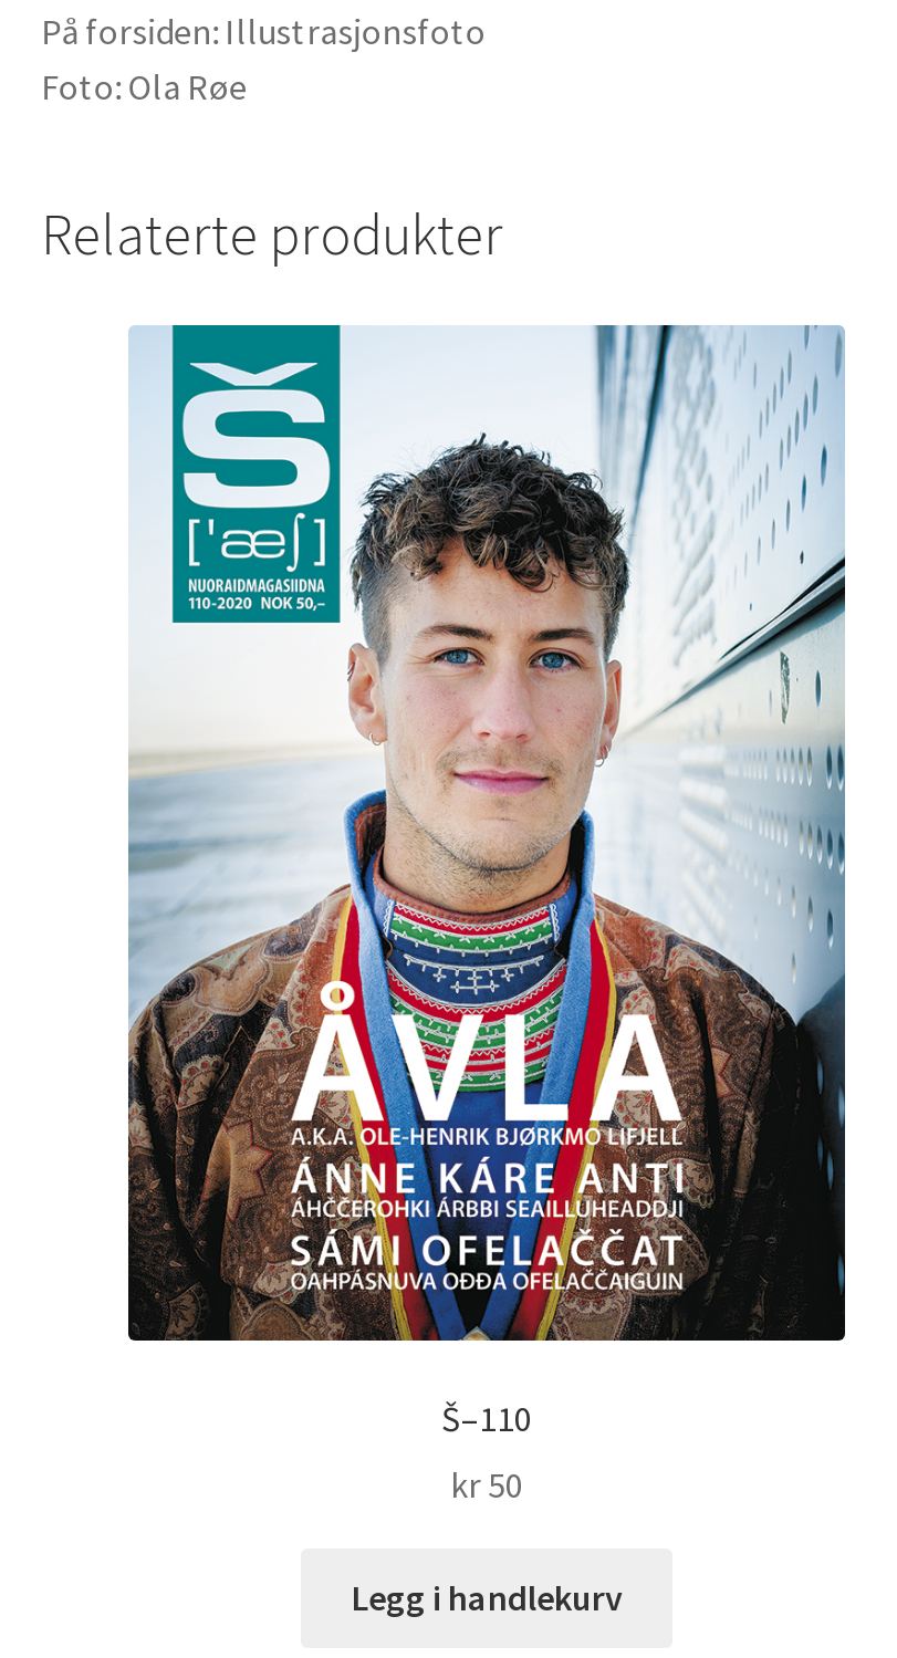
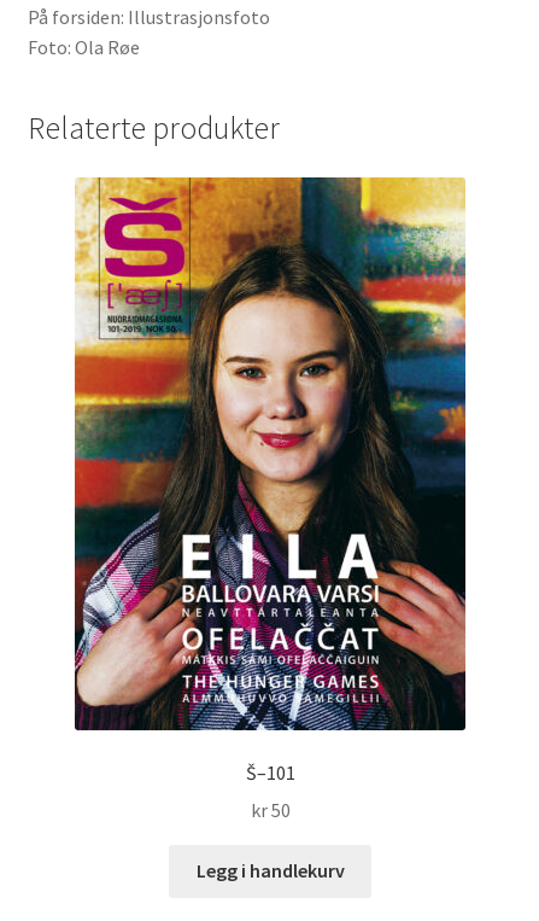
[126,323,847,1439] [image] | Š–110 -> [74,176,467,785] [image] | Š–101

